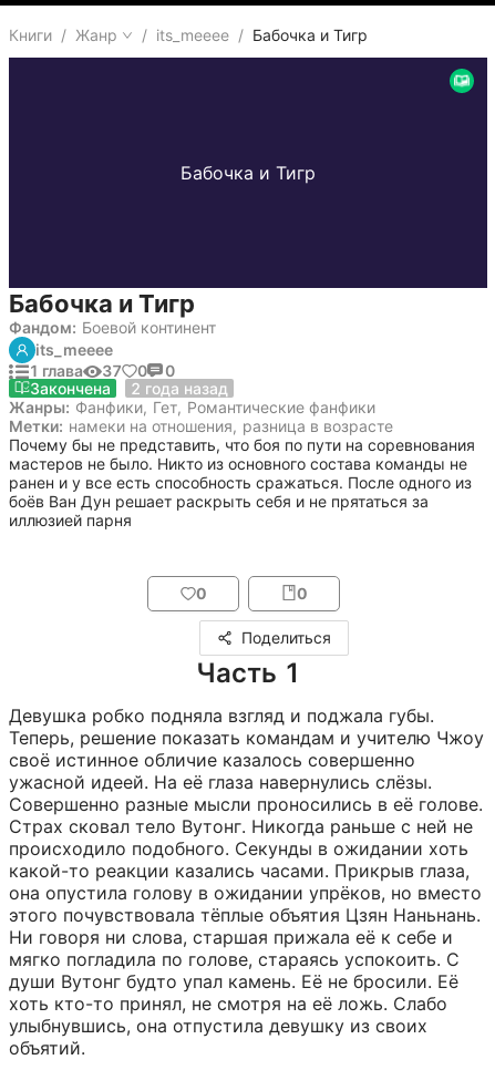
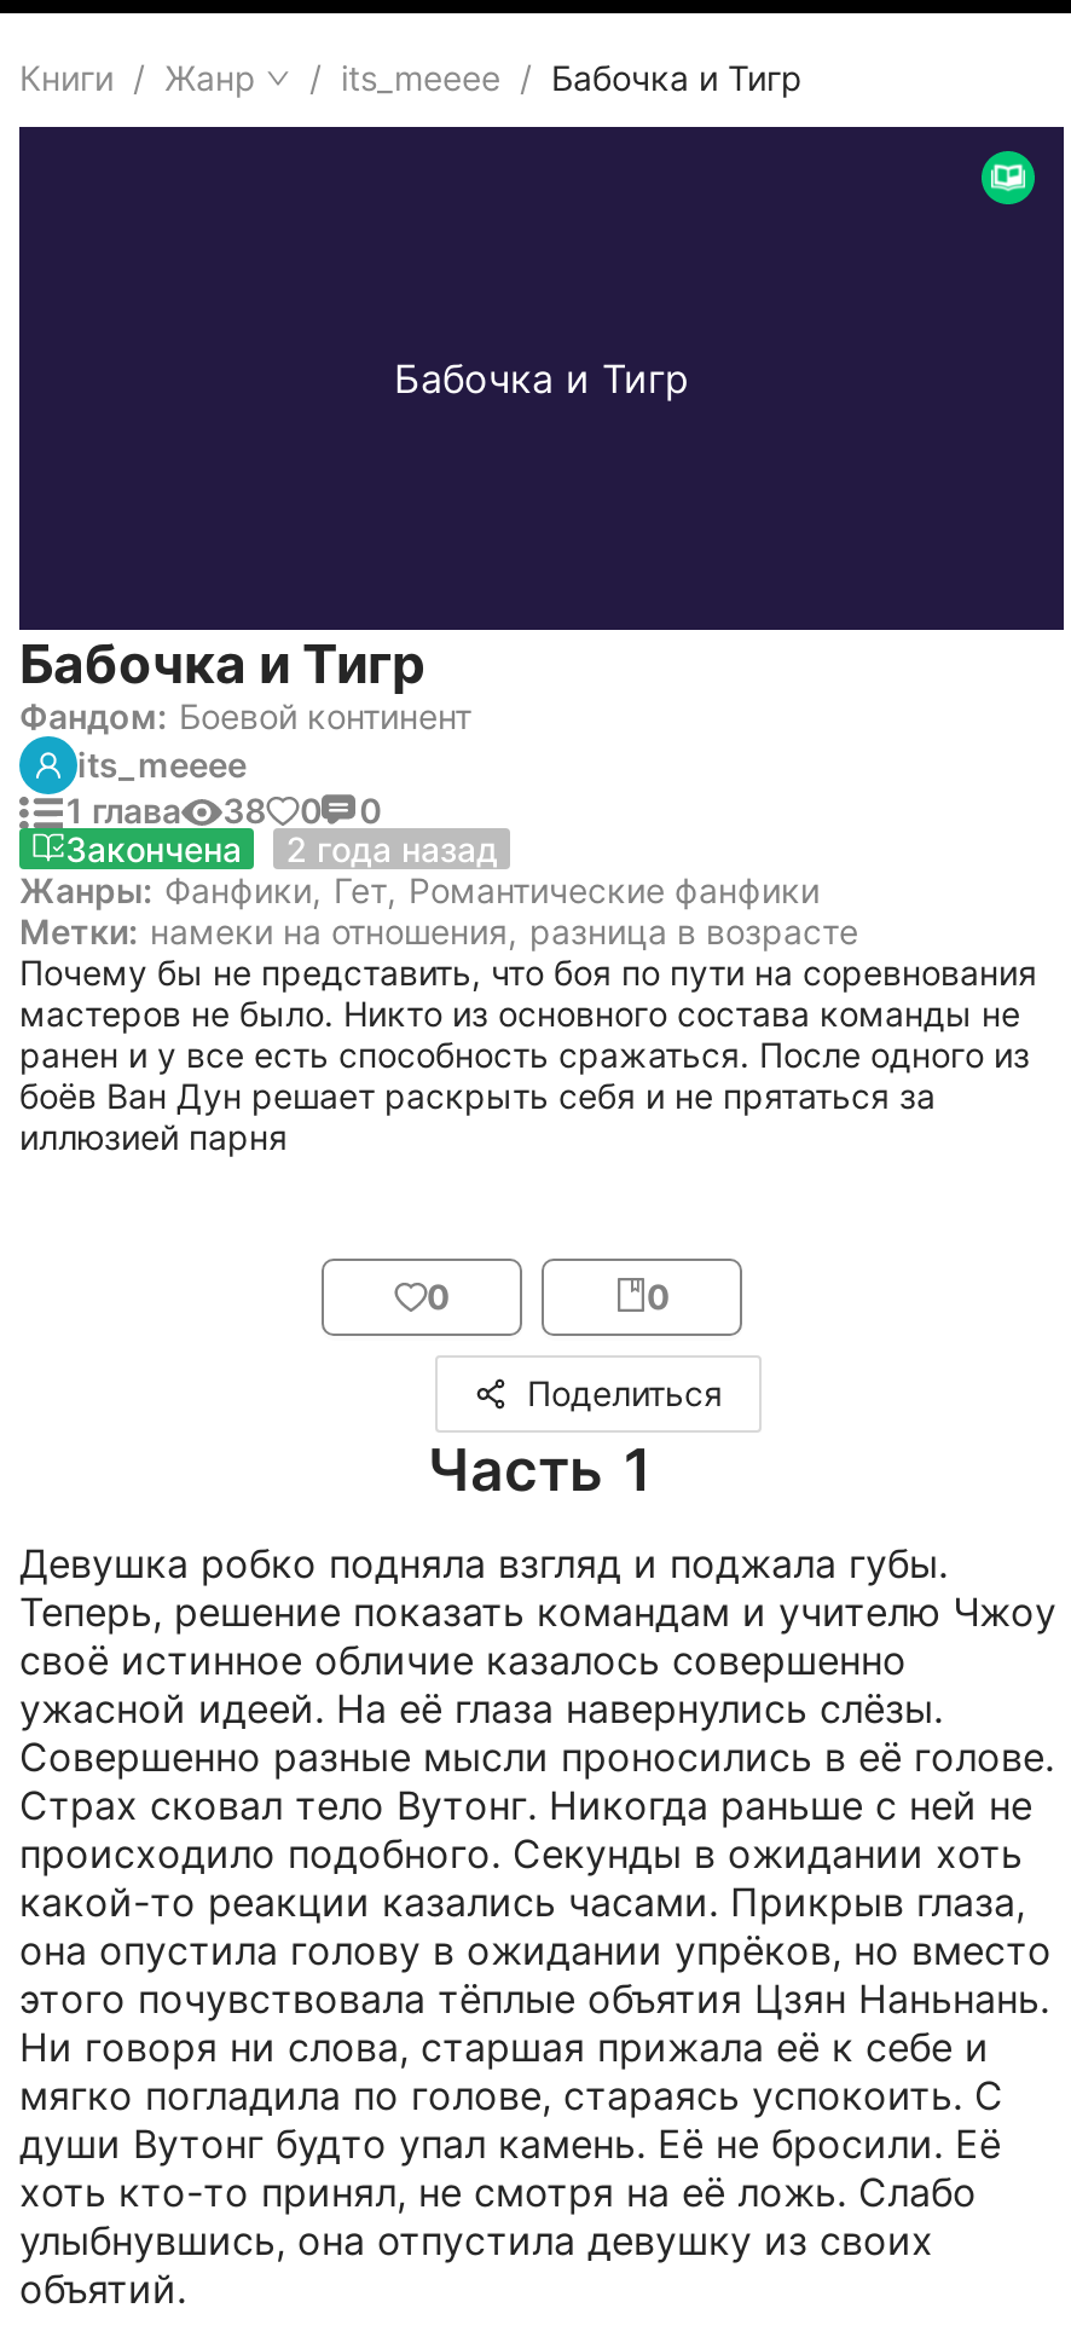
[29,361,175,380] 1 глава 37 0 0 -> [63,789,381,831] 1 глава 38 0 0

